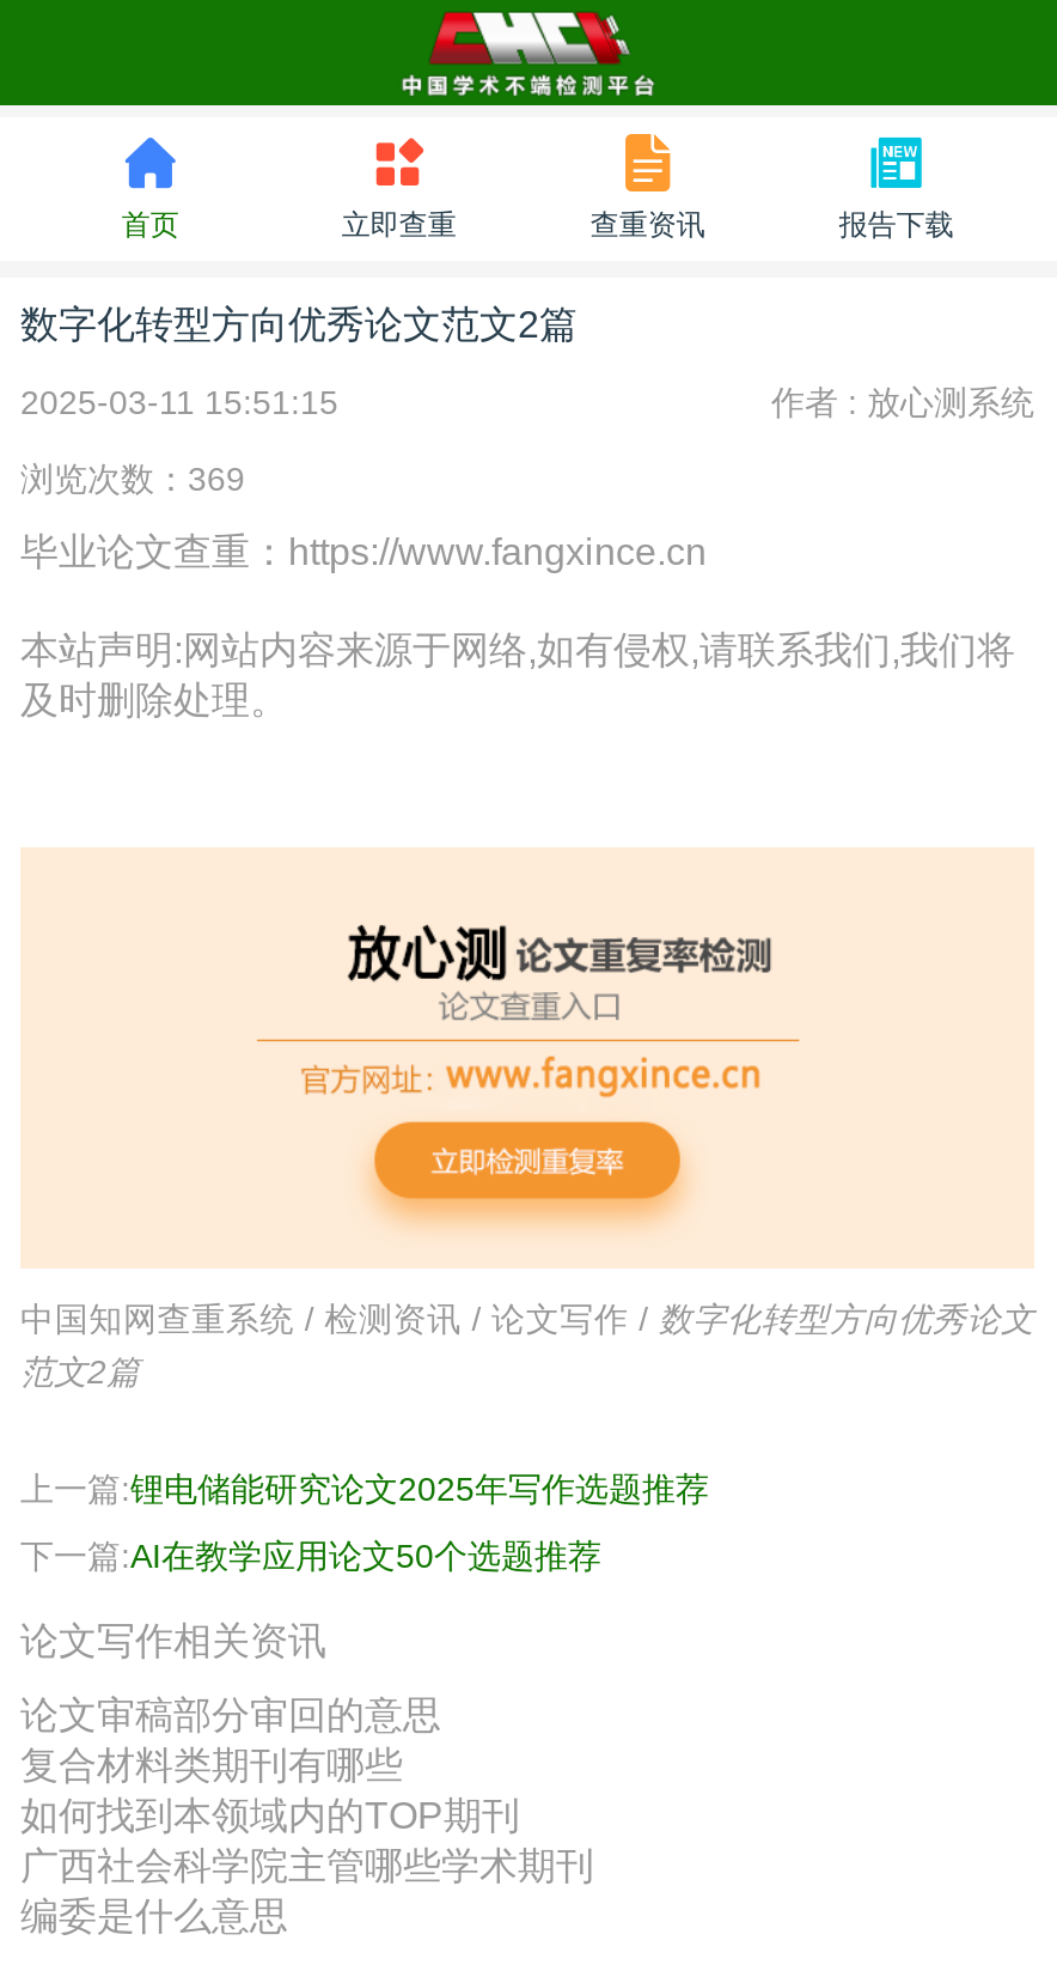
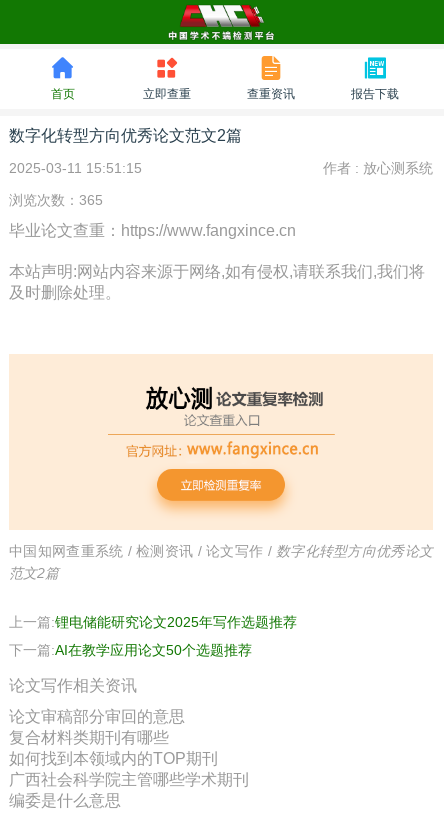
[20,460,245,498] 浏览次数：369 -> [9,192,103,208] 浏览次数：365

